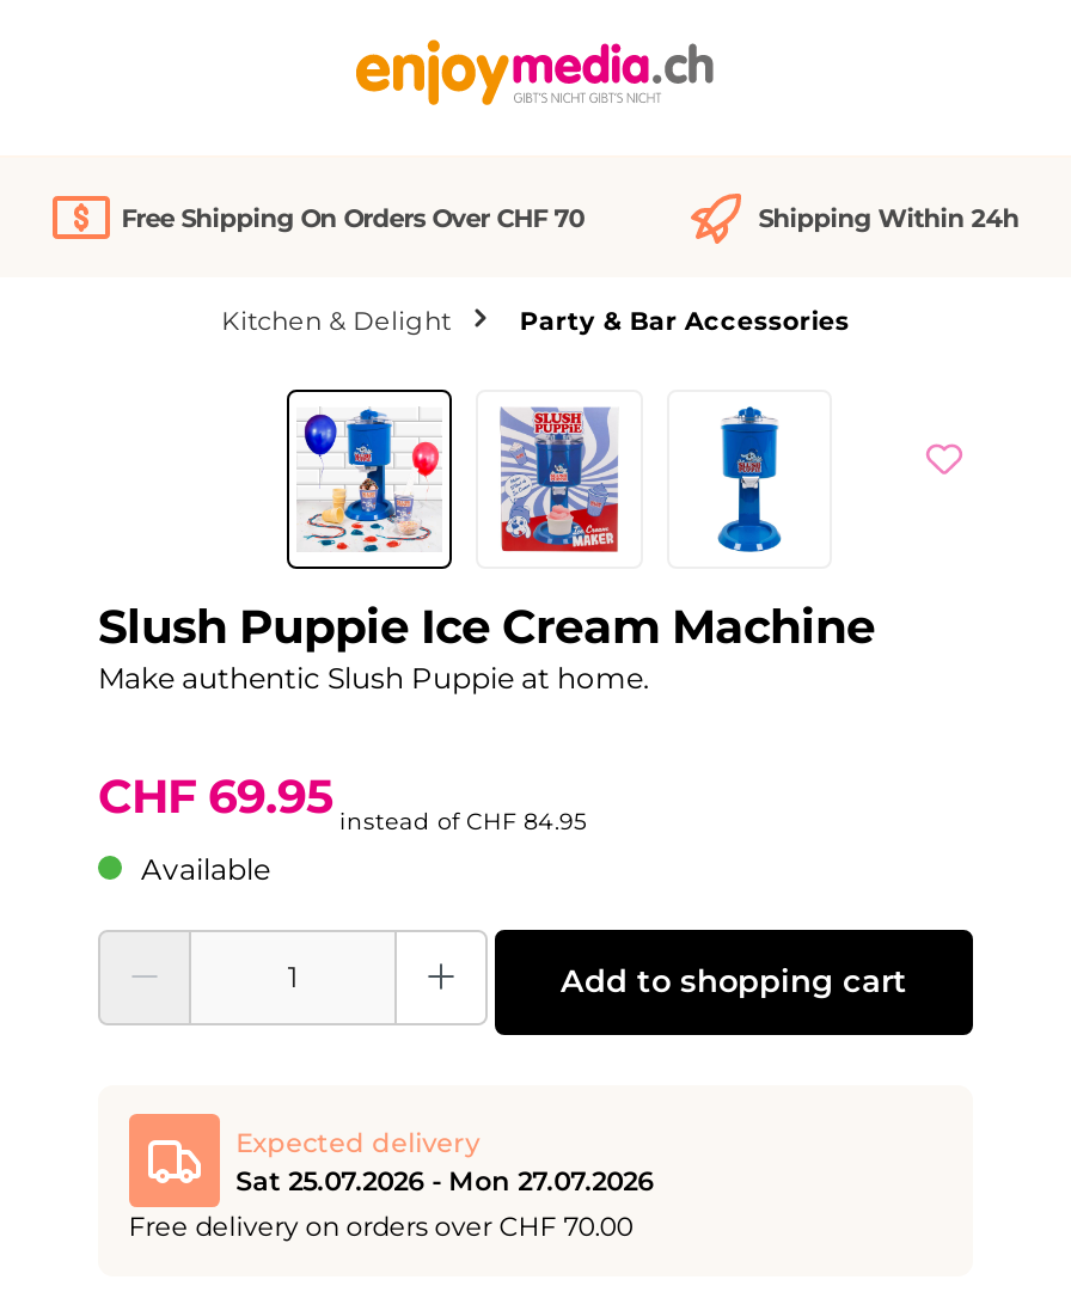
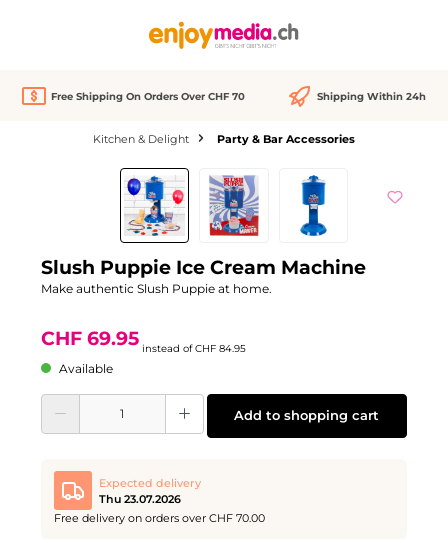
[236,1163,654,1197] Sat 25.07.2026 - Mon 27.07.2026 -> [99,492,181,506] Thu 23.07.2026

